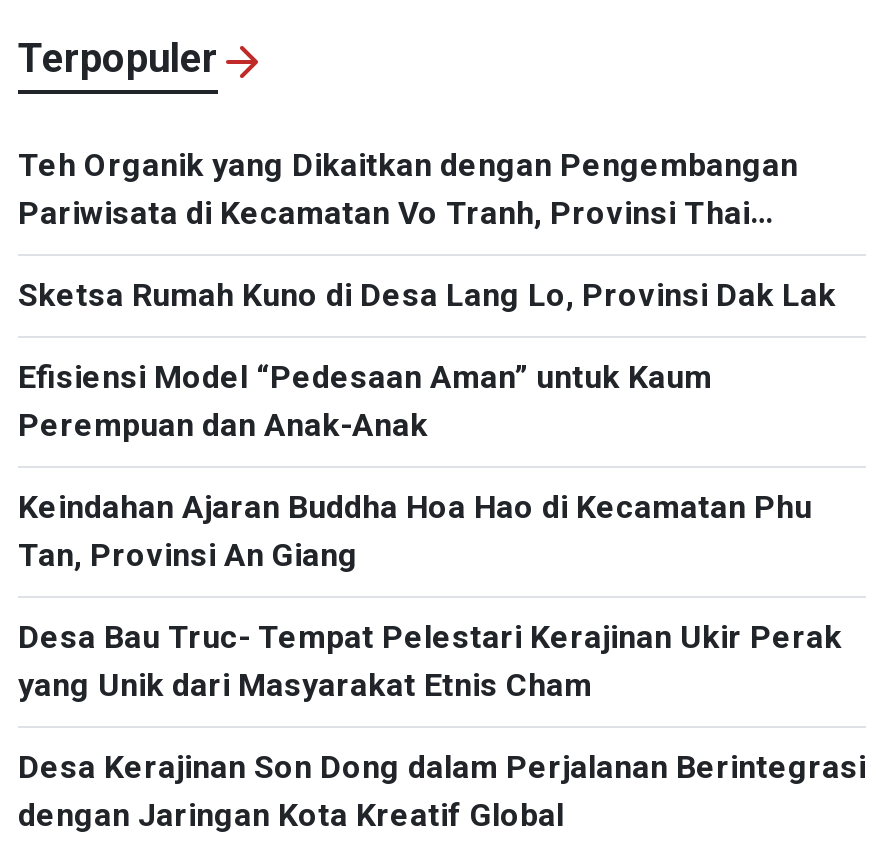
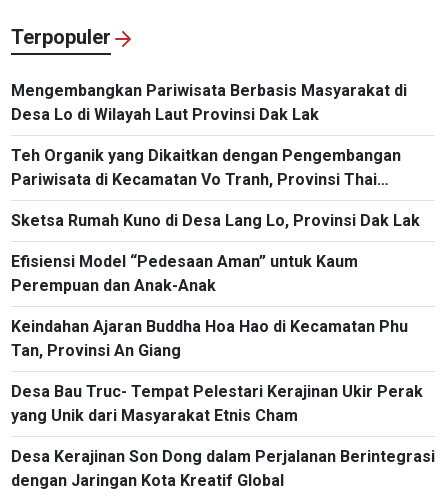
none -> [11,81,407,124] Mengembangkan Pariwisata Berbasis Masyarakat di | Desa Lo di Wilayah Laut Provinsi Dak Lak

